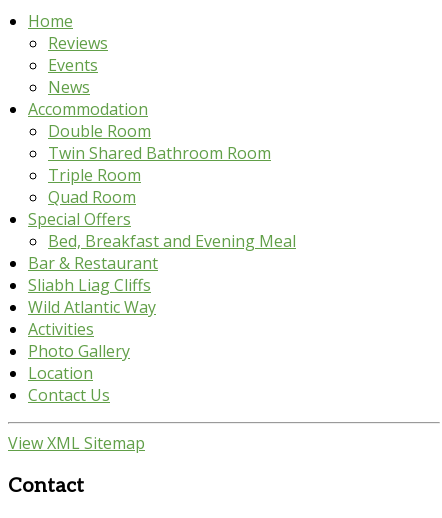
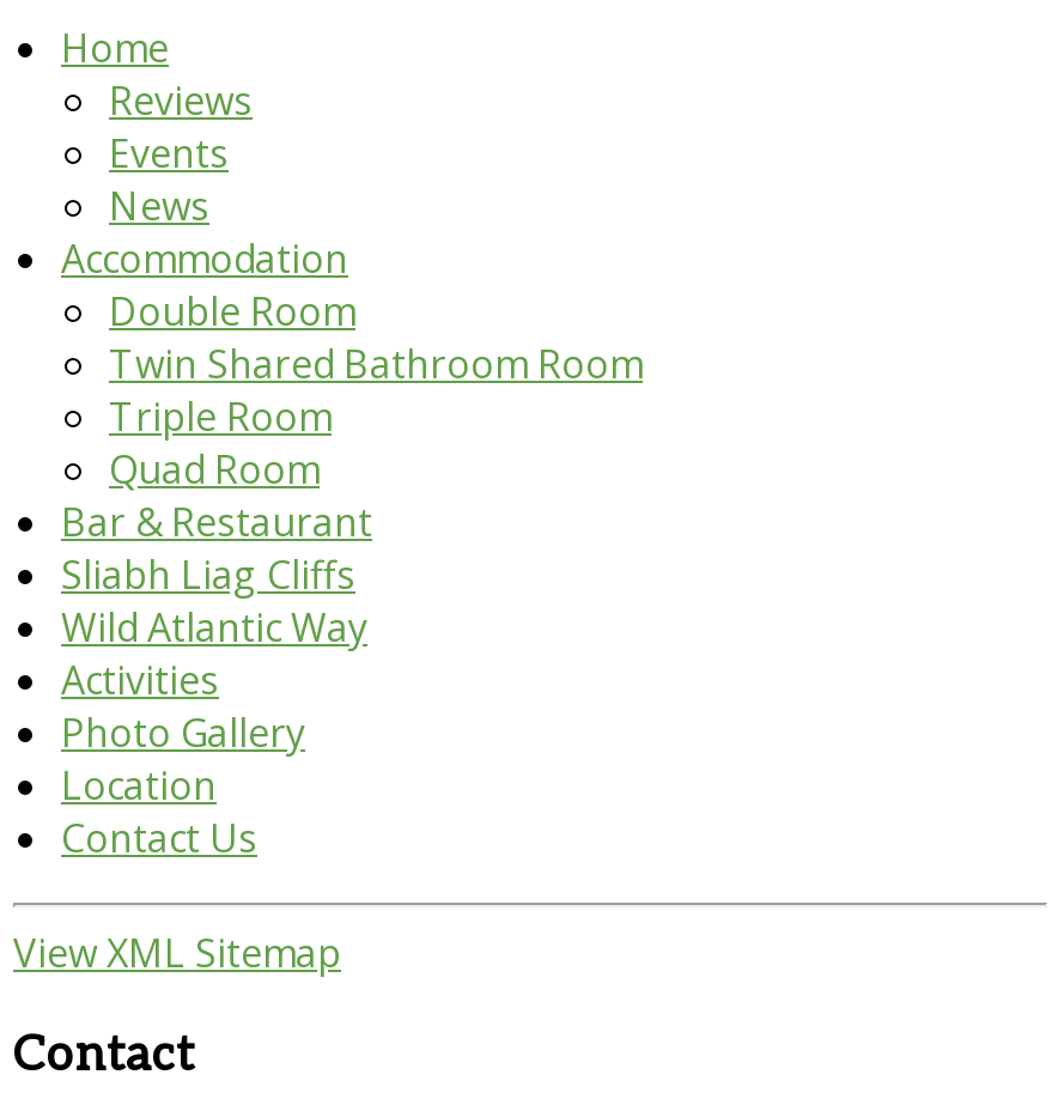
[28,208,296,252] Special Offers | Bed, Breakfast and Evening Meal -> none

